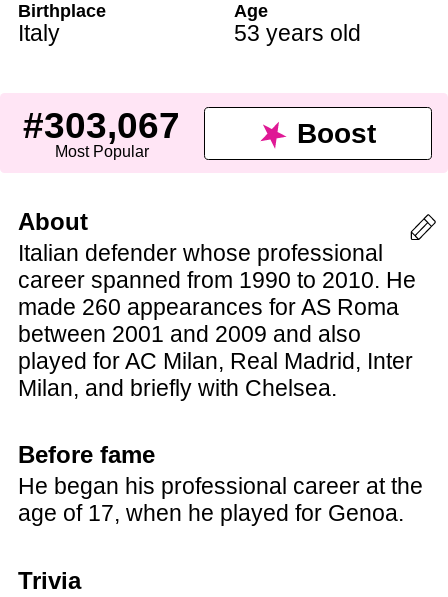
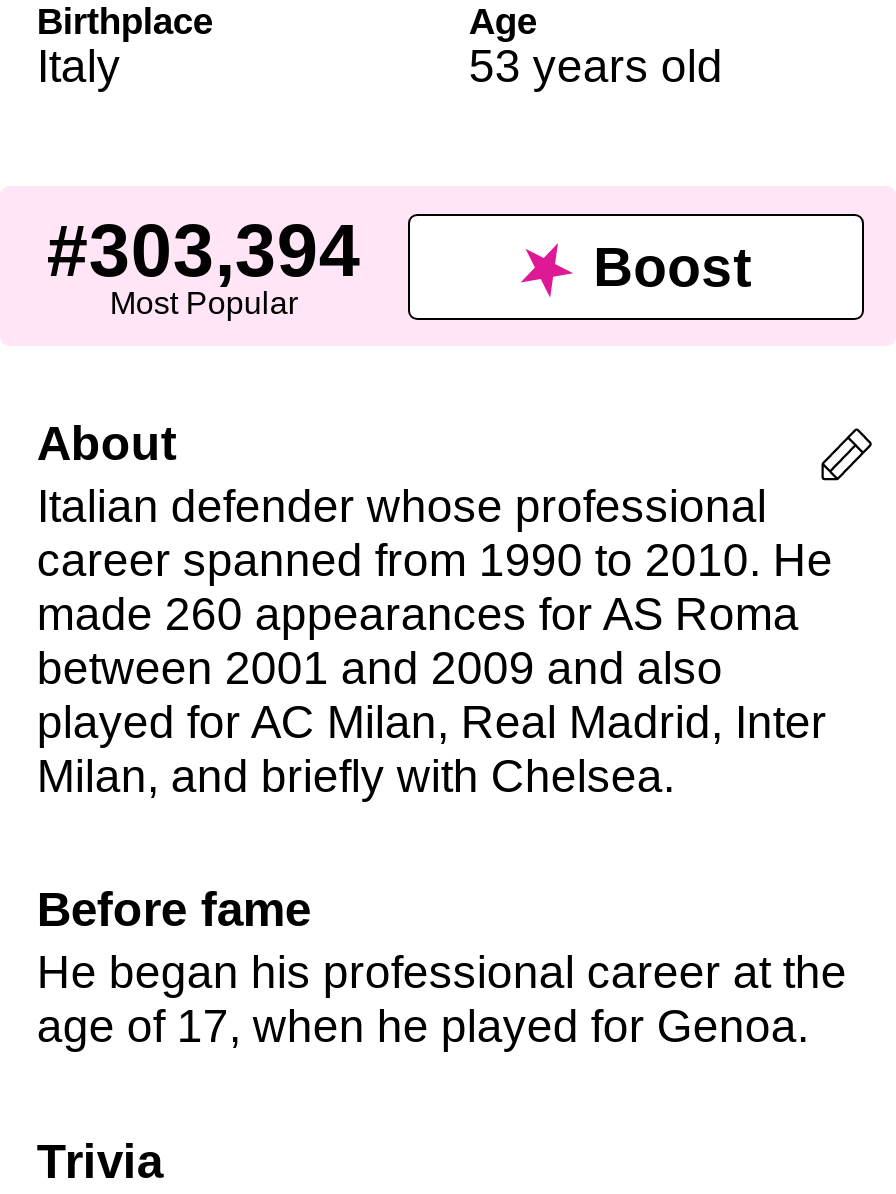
[23,104,180,145] #303,067 -> [47,209,361,291] #303,394

